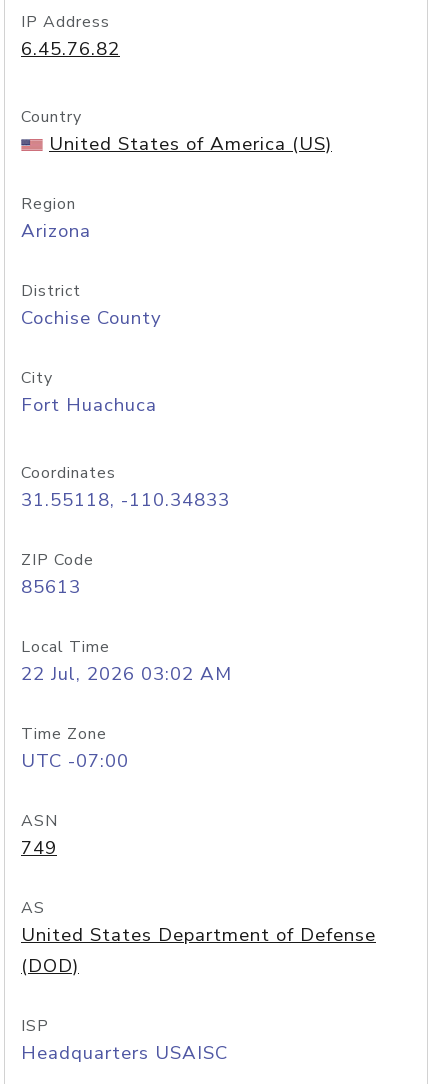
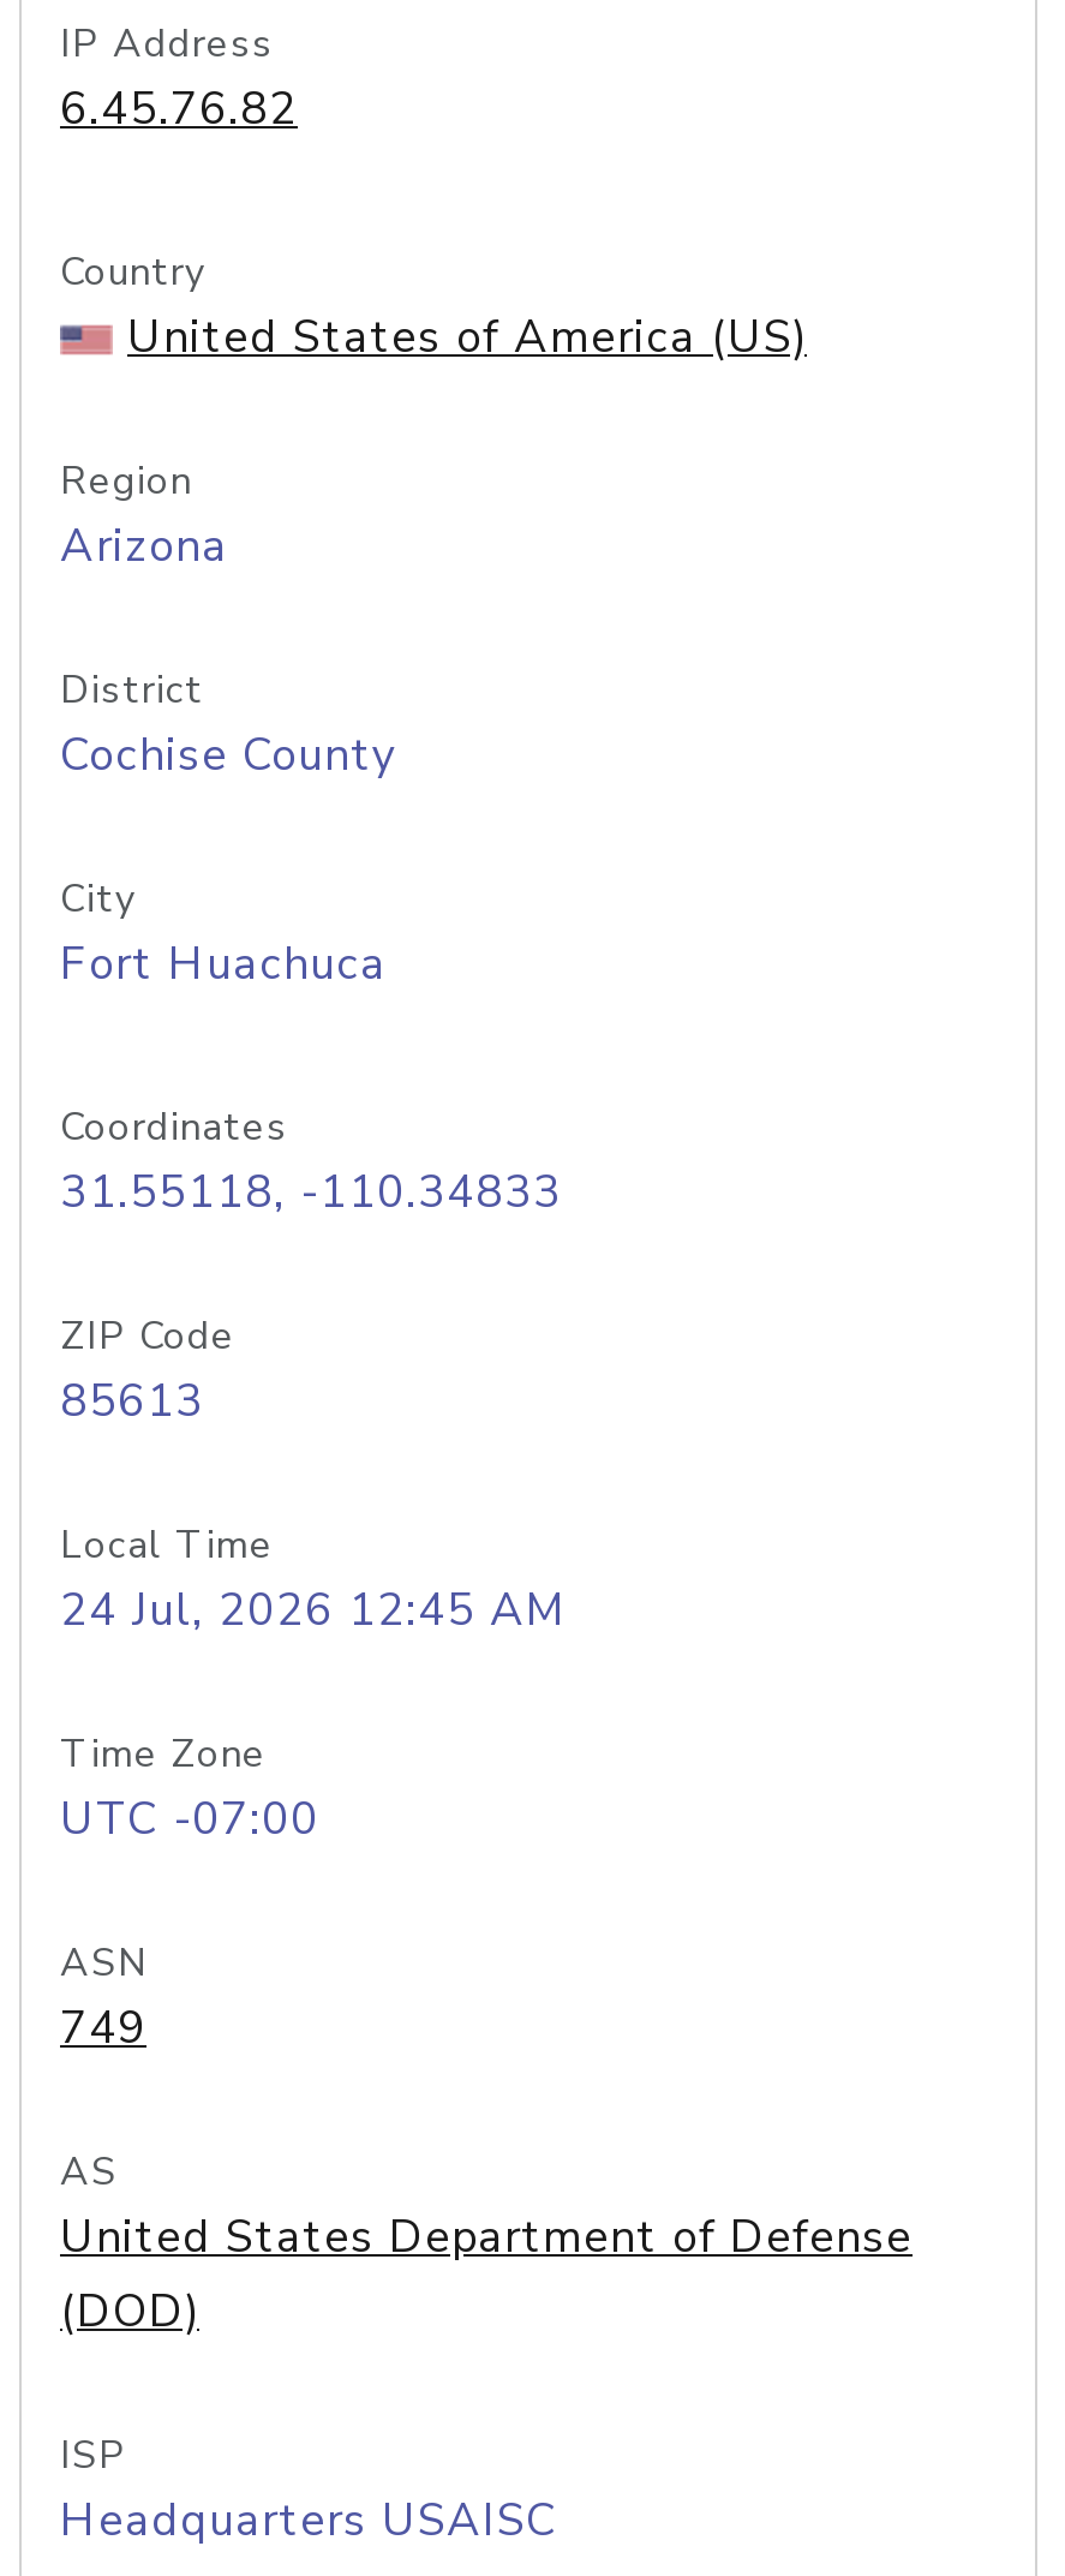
[21,661,232,687] 22 Jul, 2026 03:02 AM -> [60,1579,567,1642] 24 Jul, 2026 12:45 AM

